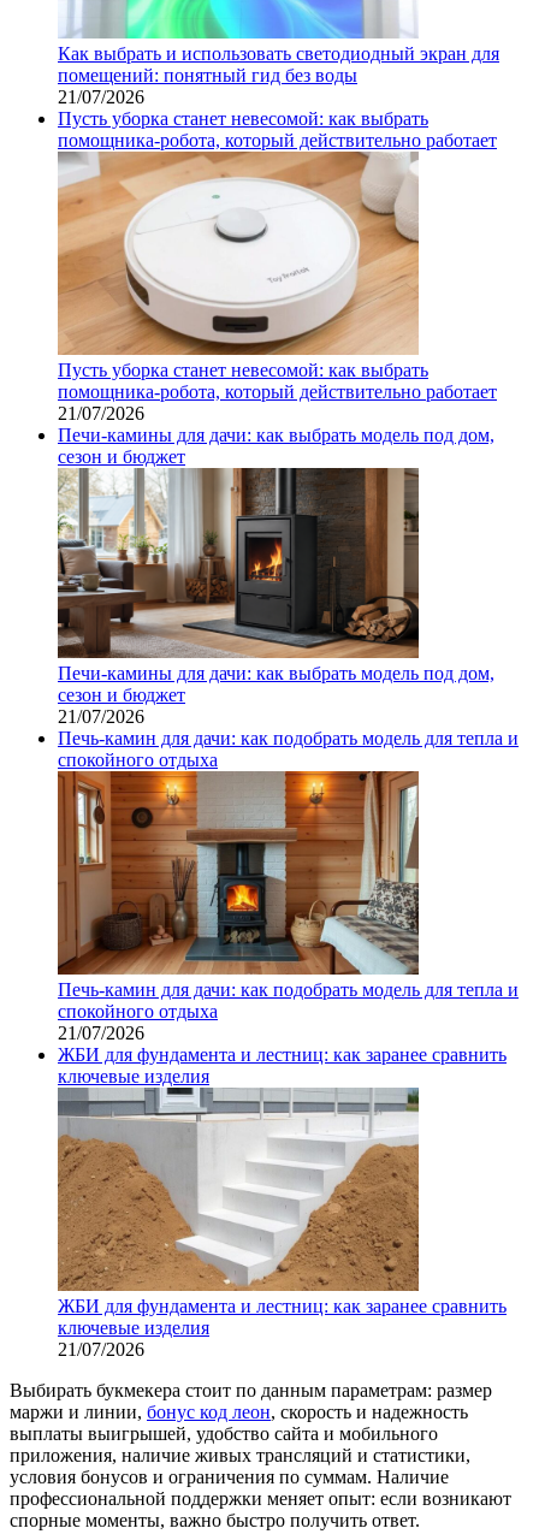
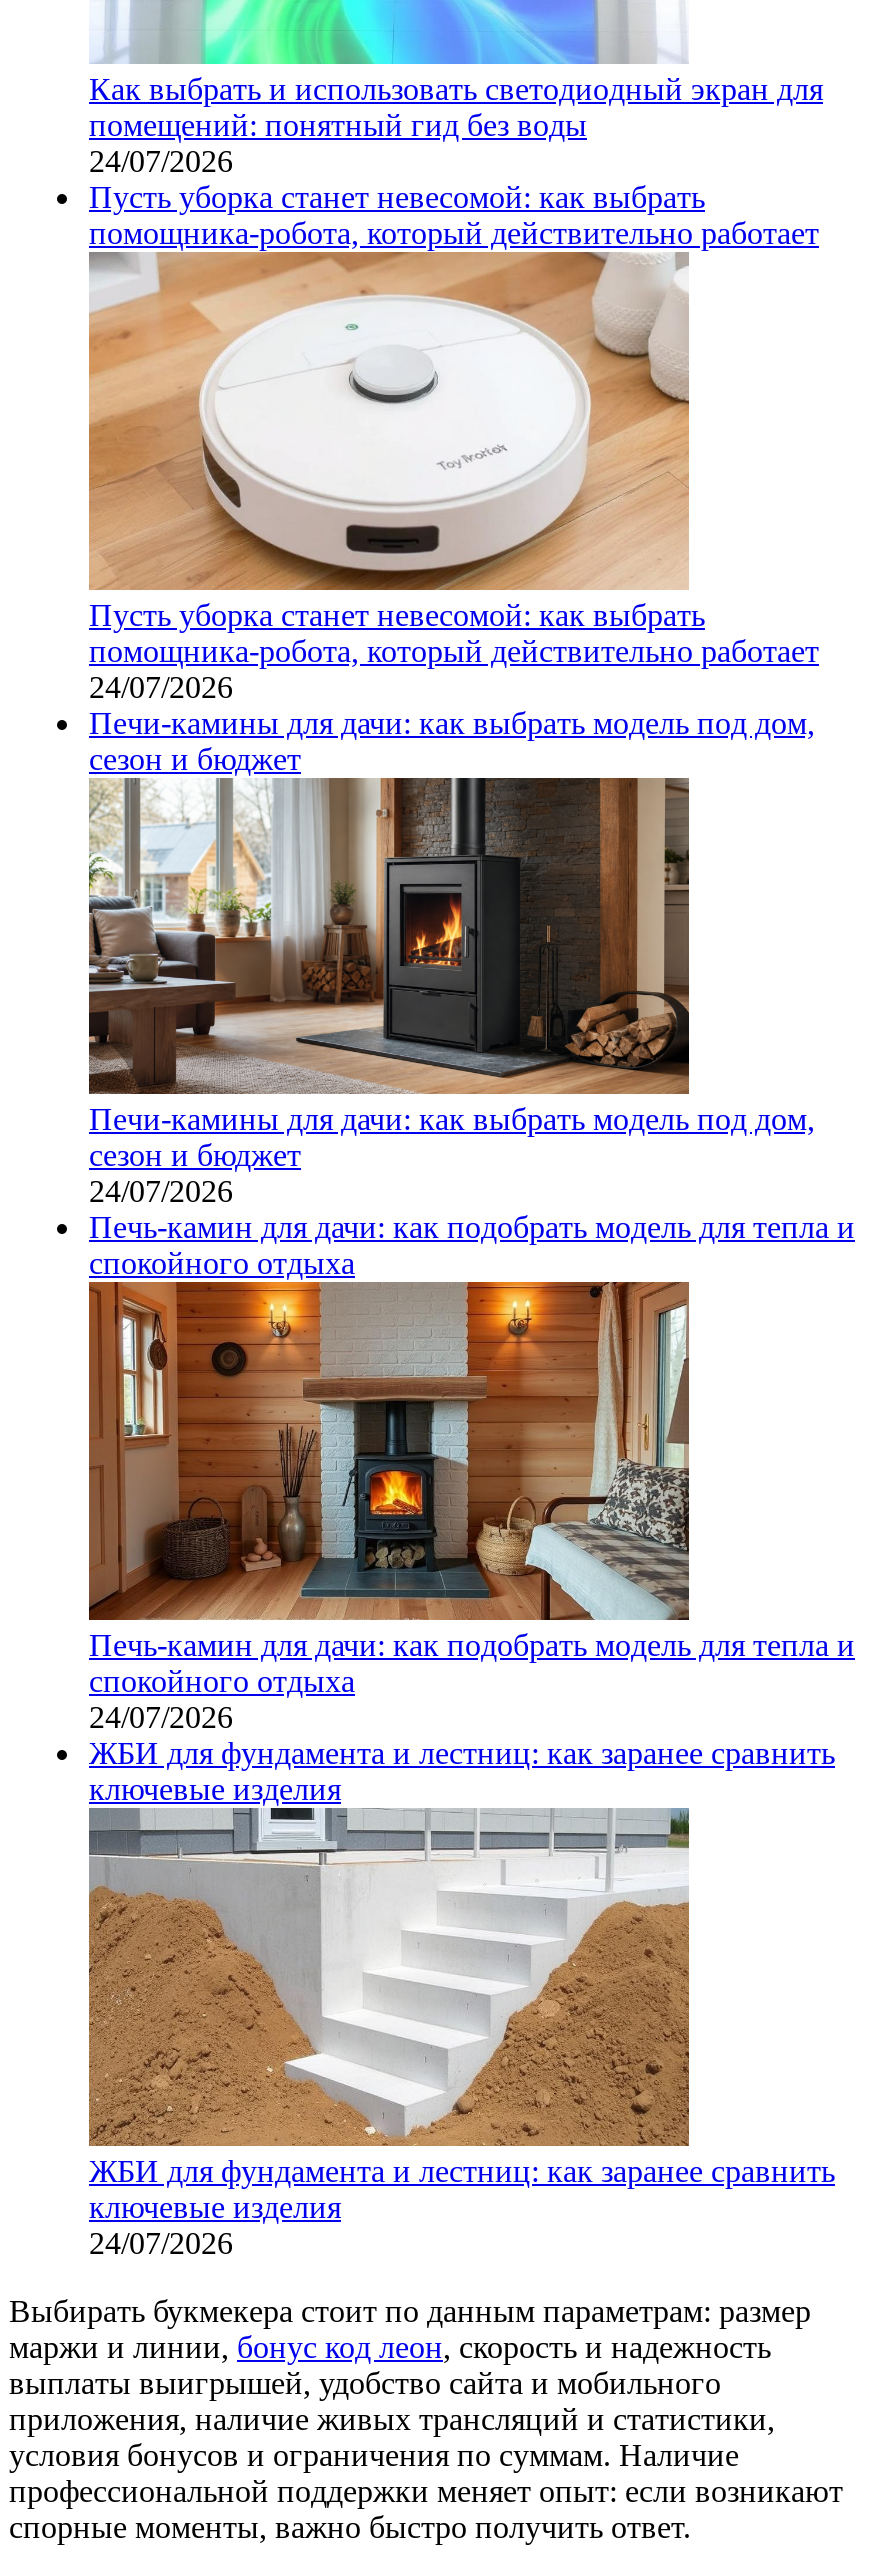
[58,86,144,107] 21/07/2026 -> [89,144,233,178] 24/07/2026
[58,403,144,423] 21/07/2026 -> [89,670,233,704] 24/07/2026
[58,706,144,726] 21/07/2026 -> [89,1174,233,1208] 24/07/2026
[58,1022,144,1043] 21/07/2026 -> [89,1700,233,1734] 24/07/2026
[58,1339,144,1359] 21/07/2026 -> [89,2226,233,2260] 24/07/2026

